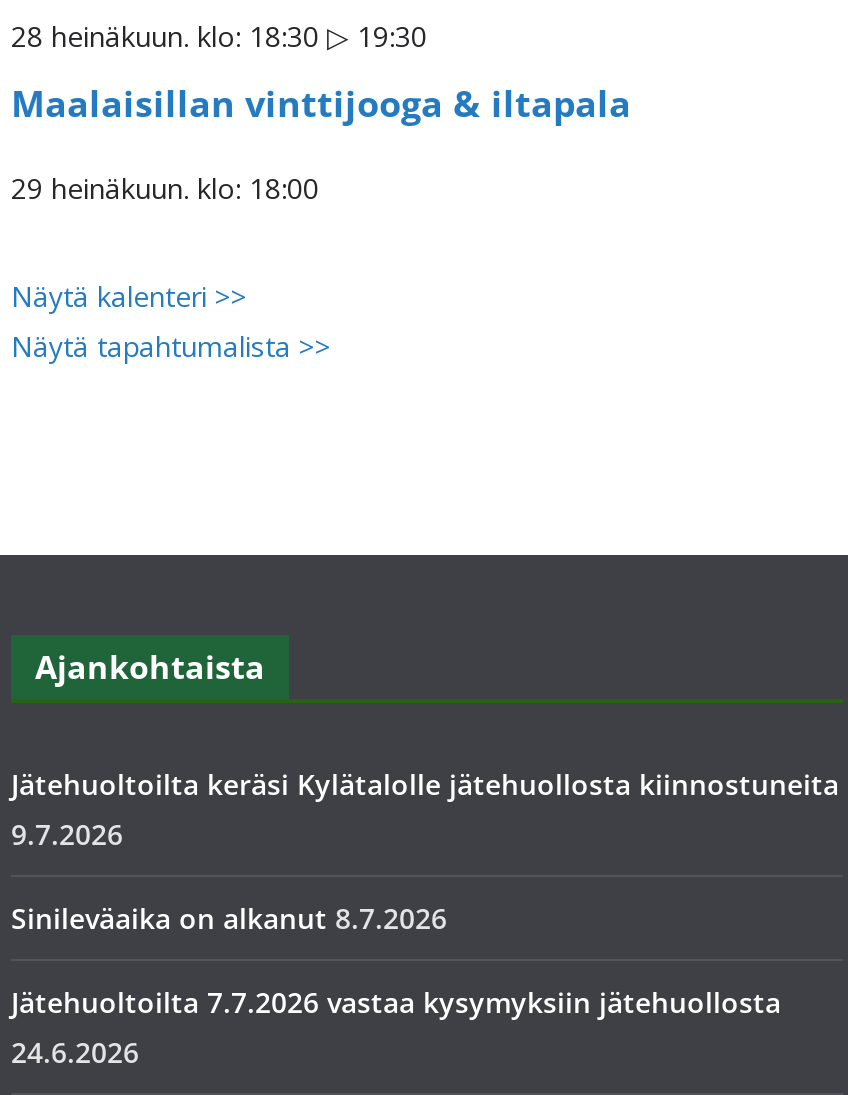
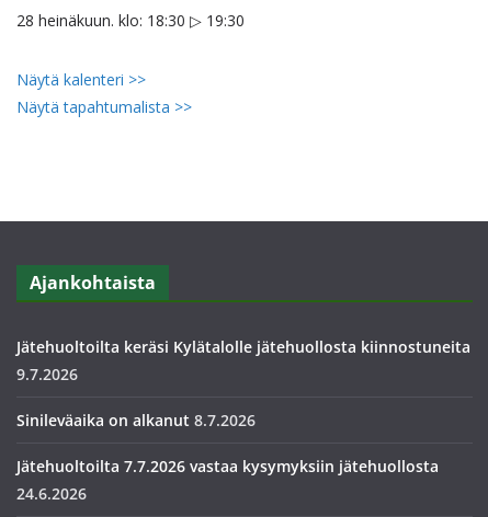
[11,79,631,207] Maalaisillan vinttijooga & iltapala | 29 heinäkuun. klo: 18:00 -> none

